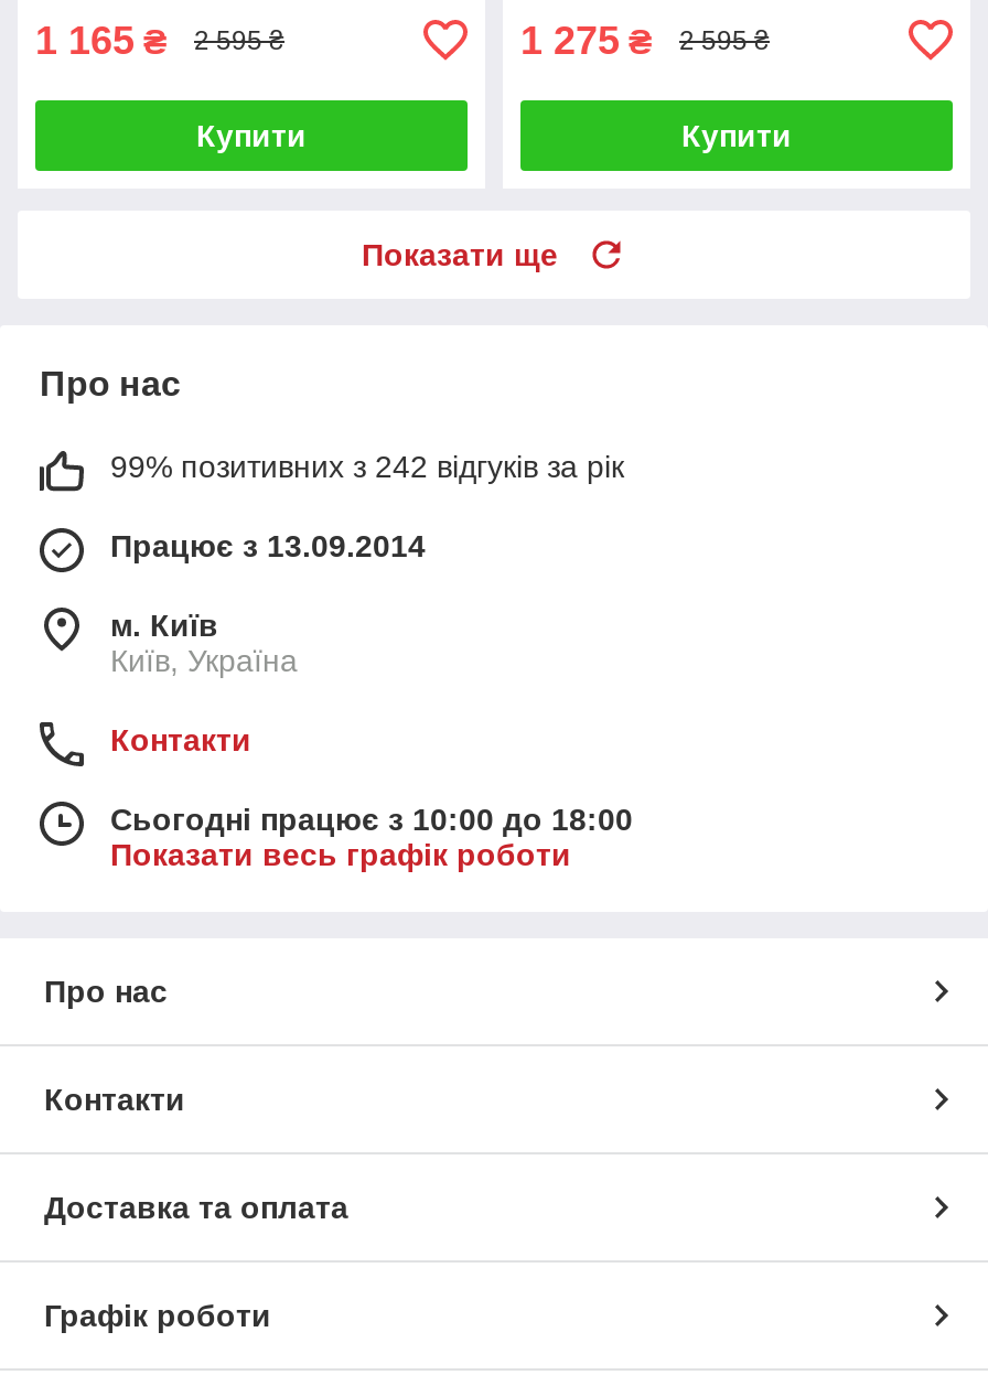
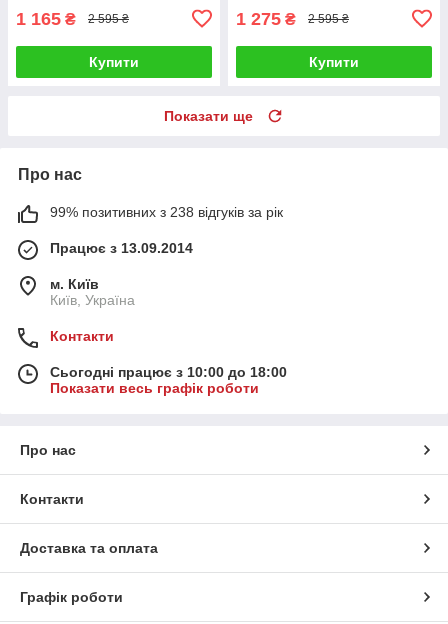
[110,448,624,484] 99% позитивних з 242 відгуків за рік -> [50,204,283,220] 99% позитивних з 238 відгуків за рік

